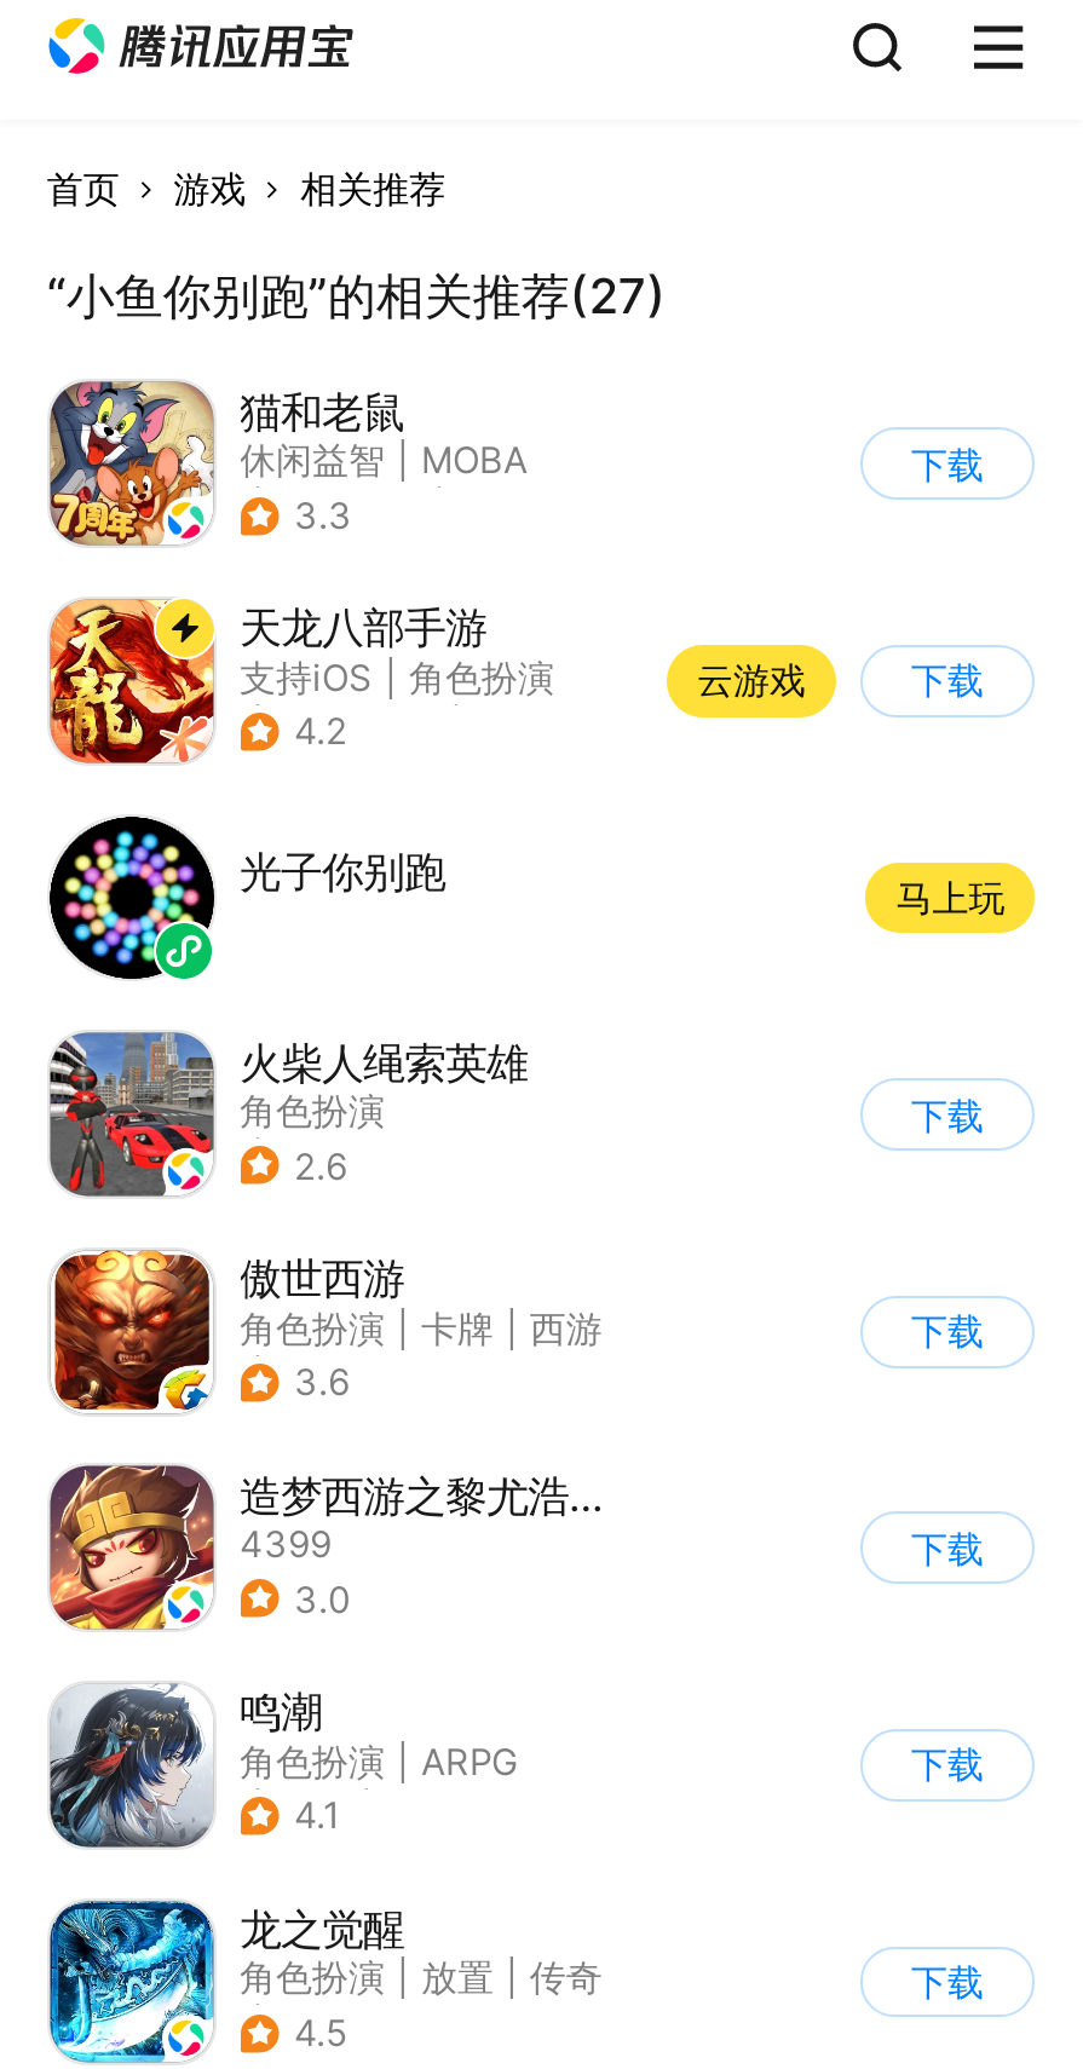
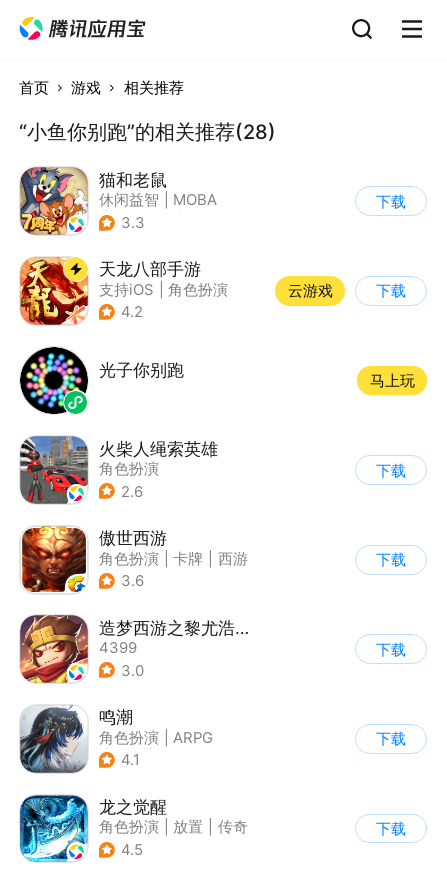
[47,266,666,324] “小鱼你别跑”的相关推荐(27) -> [19,119,276,143] “小鱼你别跑”的相关推荐(28)

